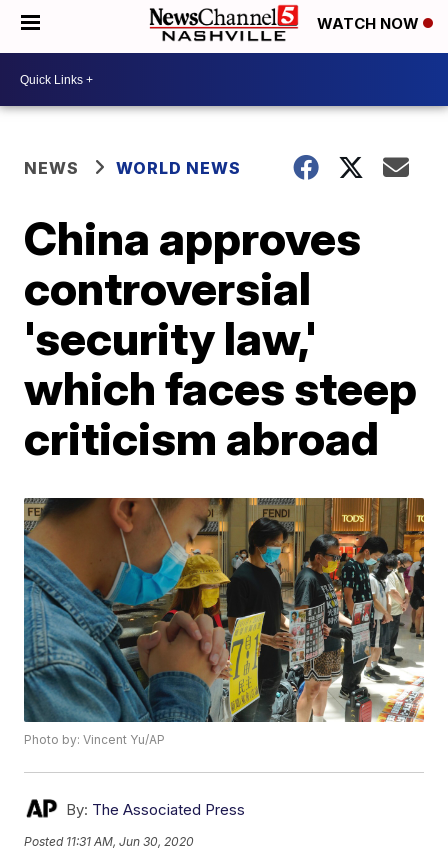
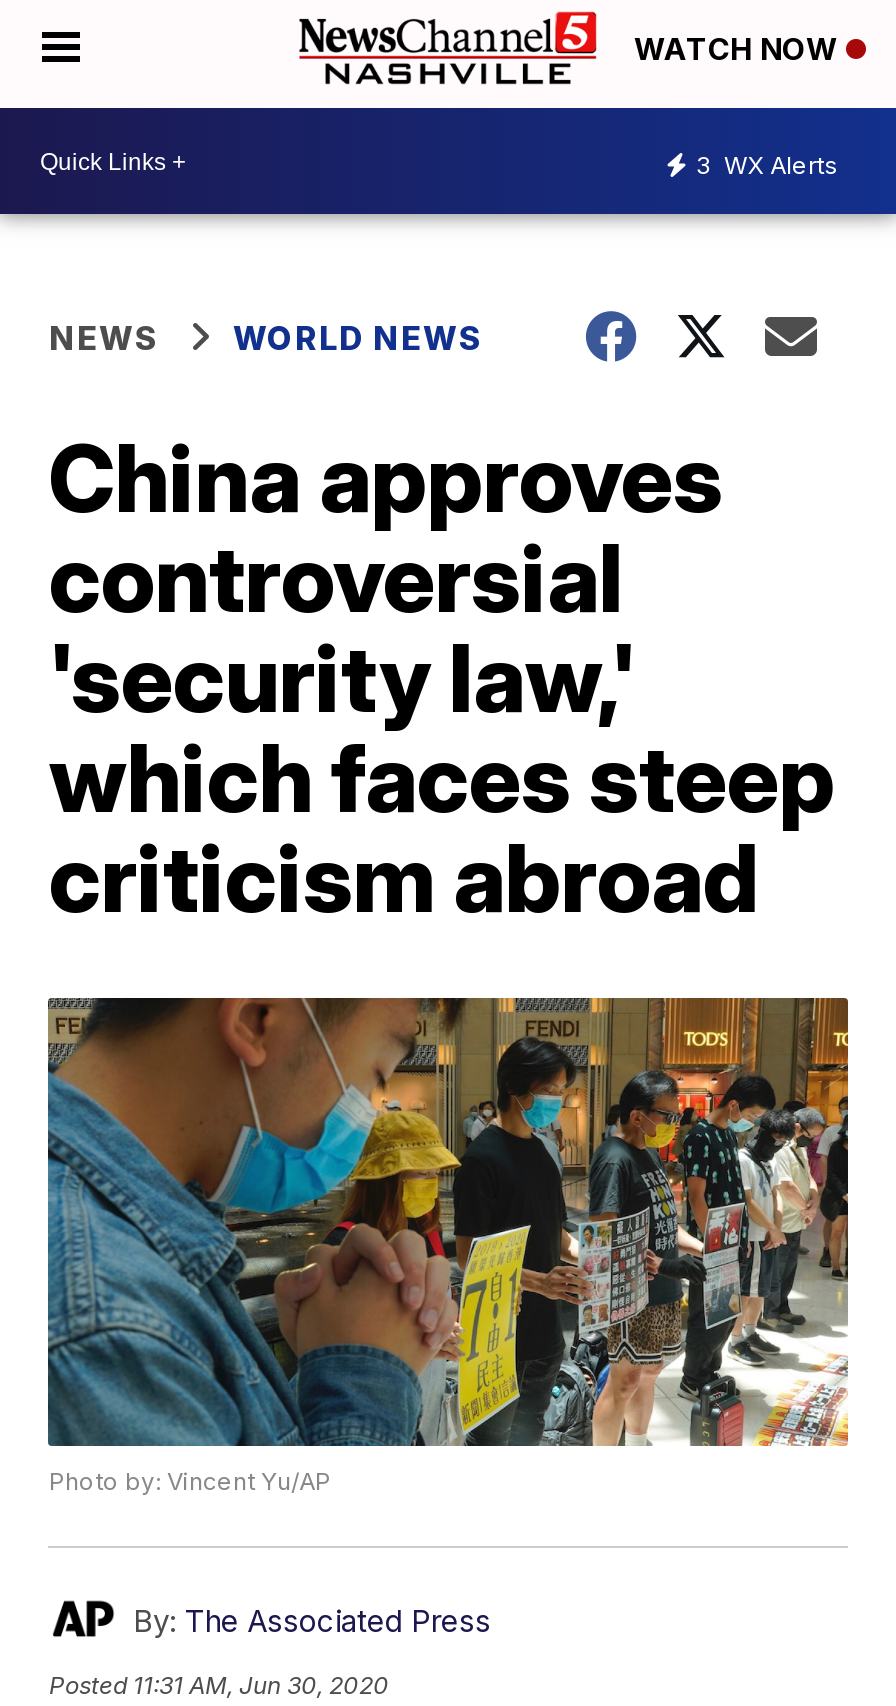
none -> [696,149,838,179] 3 WX Alerts

